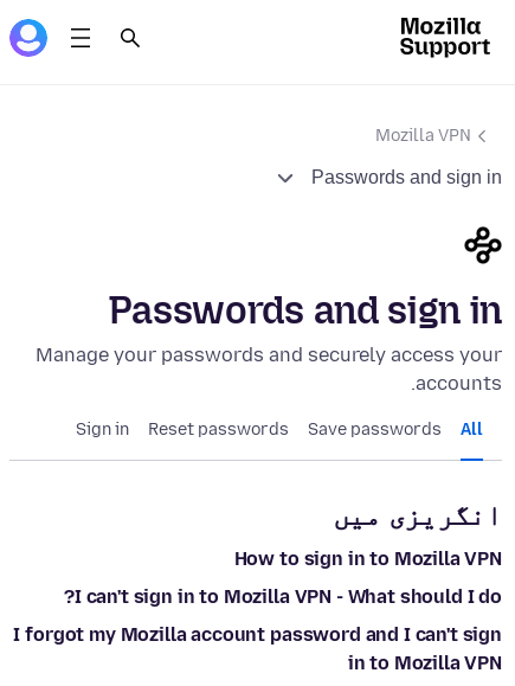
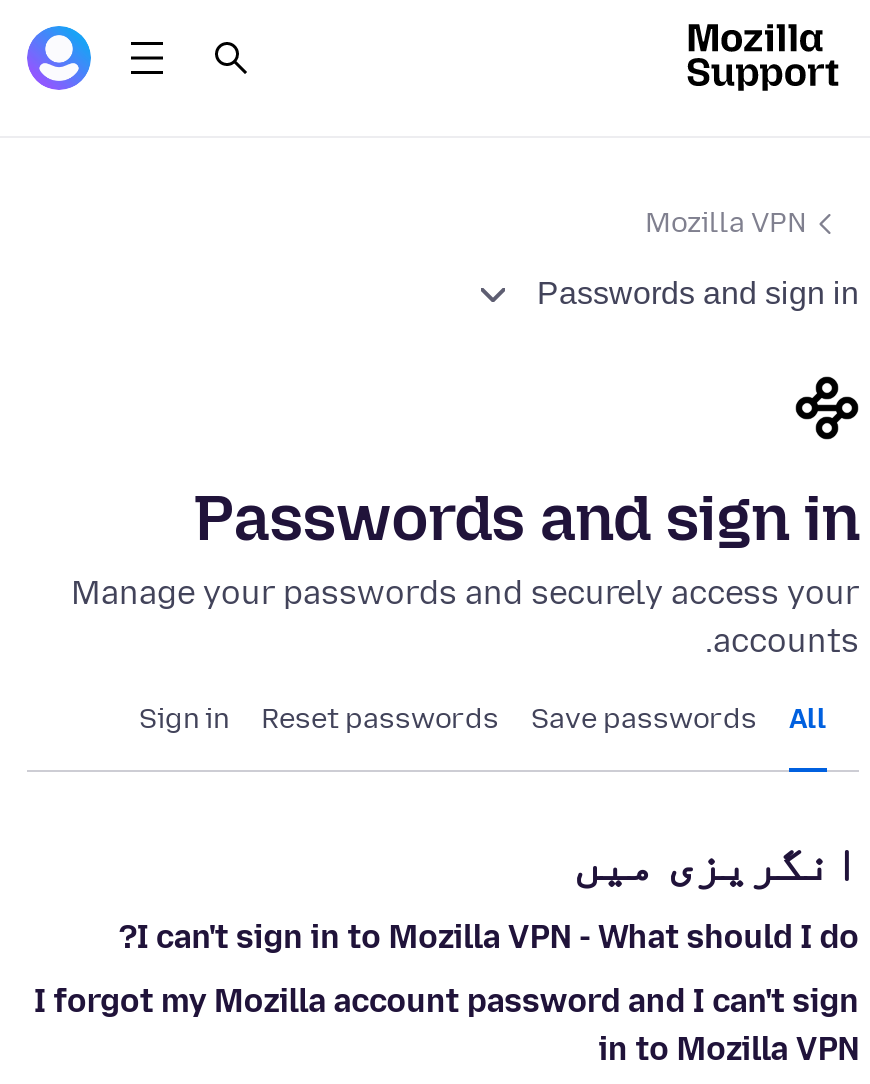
[234,548,502,570] How to sign in to Mozilla VPN -> none

